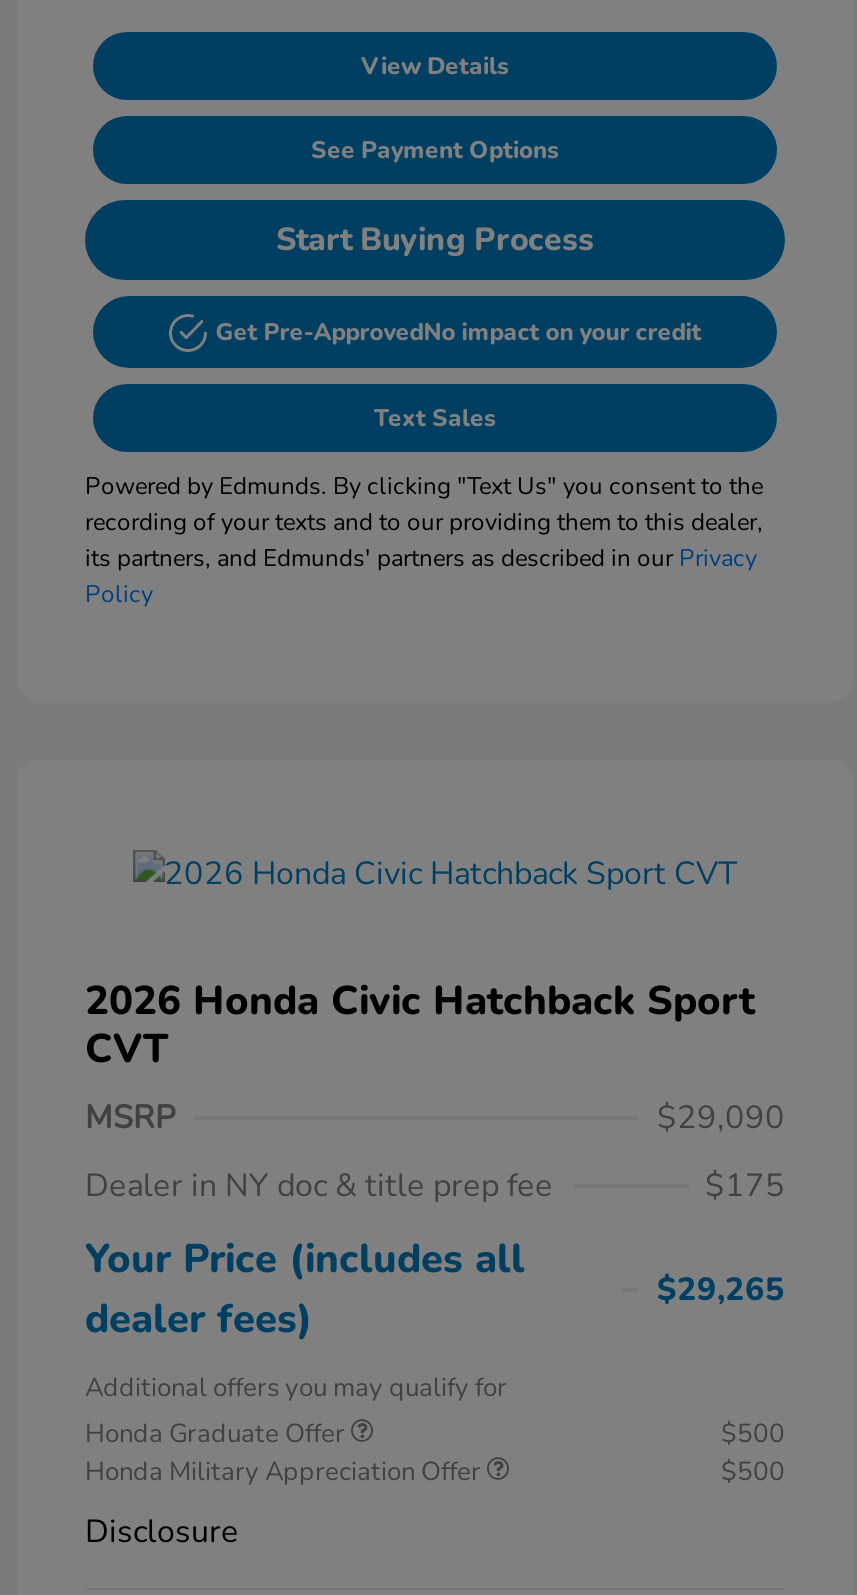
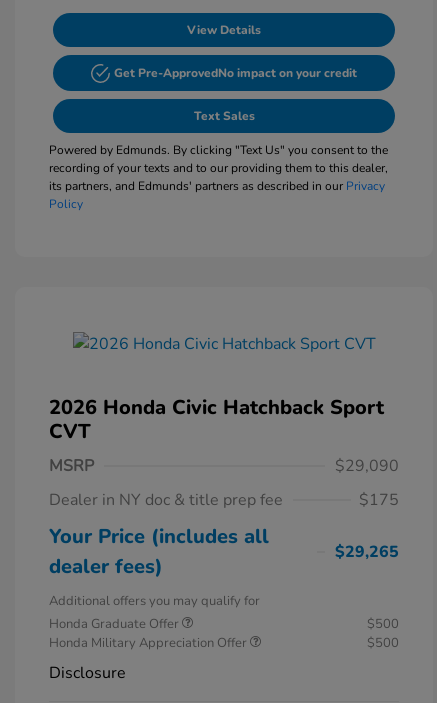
[276,134,594,262] See Payment Options | Start Buying Process -> none

